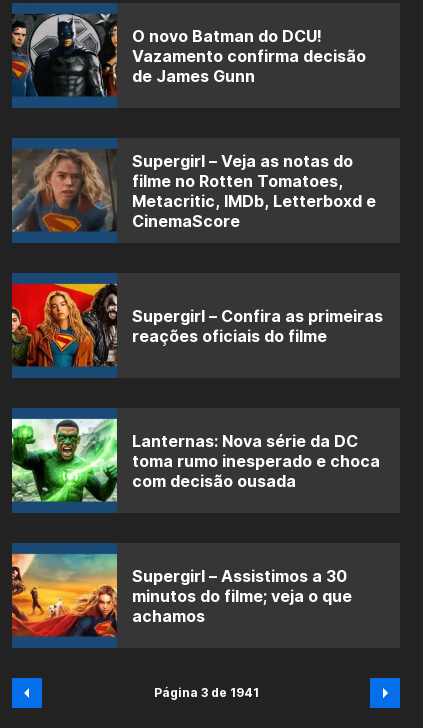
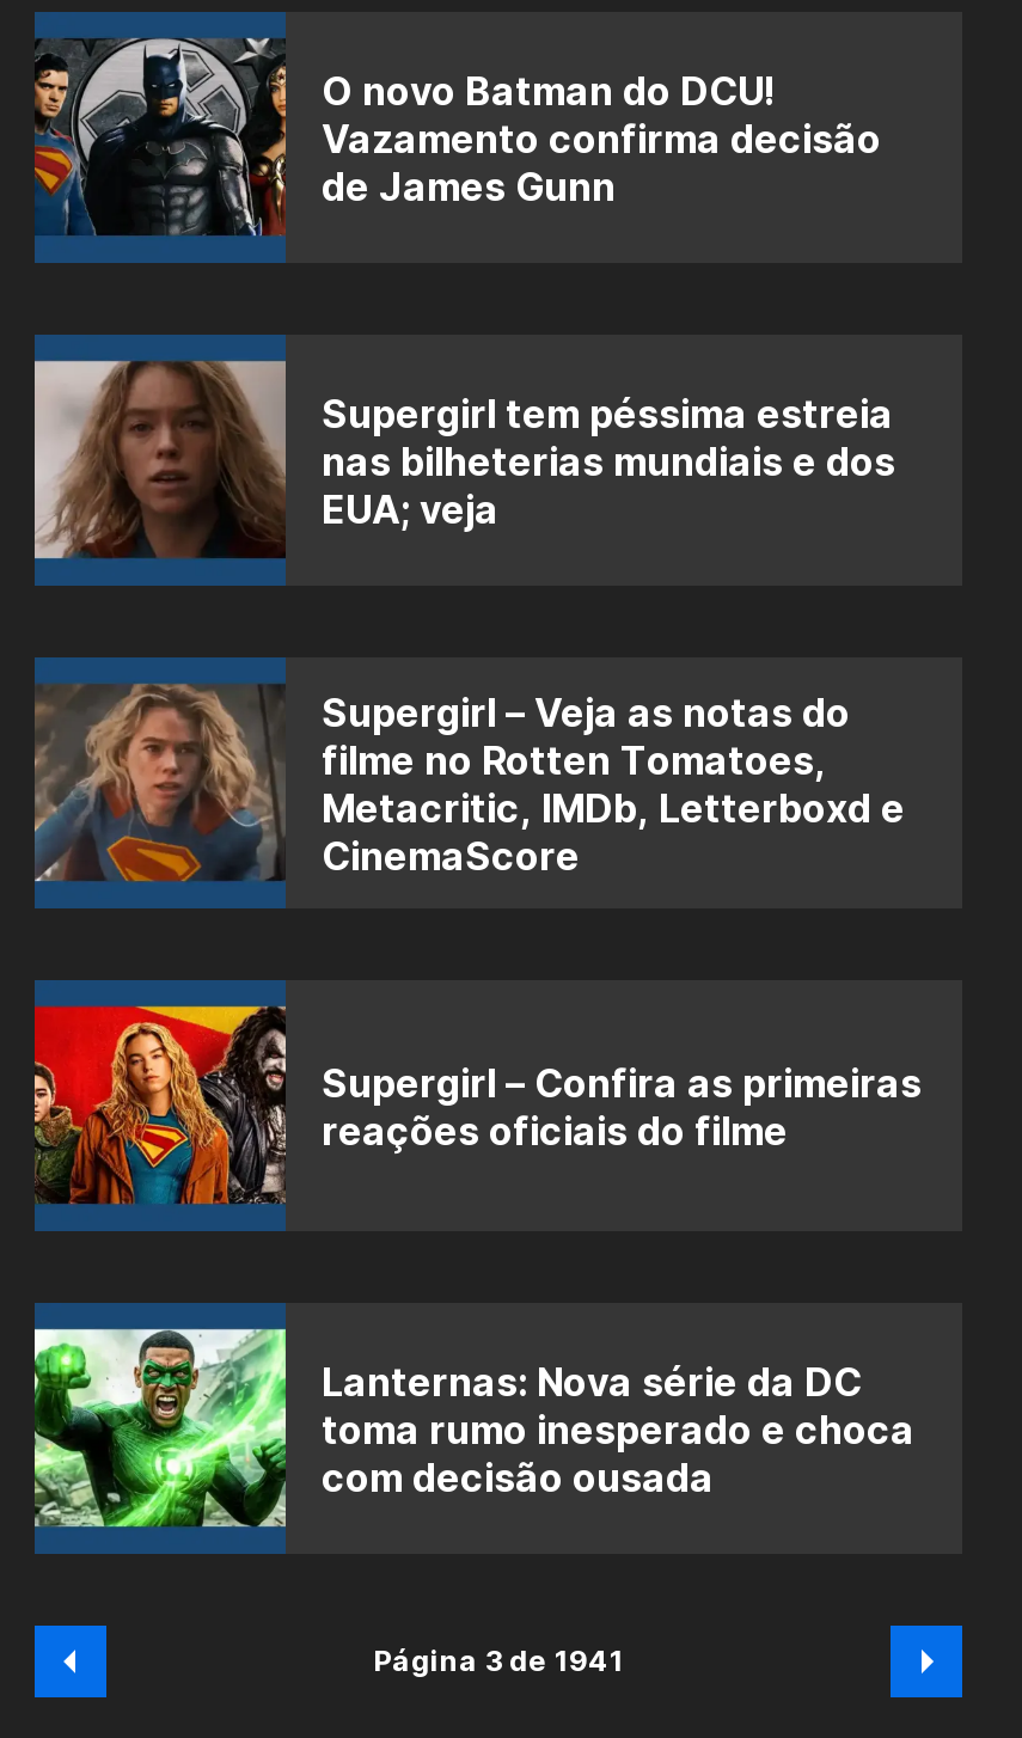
none -> [32,359,895,559] [image] | Supergirl tem péssima estreia | nas bilheterias mundiais e dos | EUA; veja
moved [10,147,383,490] -> [30,679,922,1500]: [image] | Supergirl – Veja as notas do | filme no Rotten Tomatoes, | ... | toma rumo inesperado e choca | com decisão ousada
[11,553,352,638] [image] | Supergirl – Assistimos a 30 | minutos do filme; veja o que | achamos -> none

